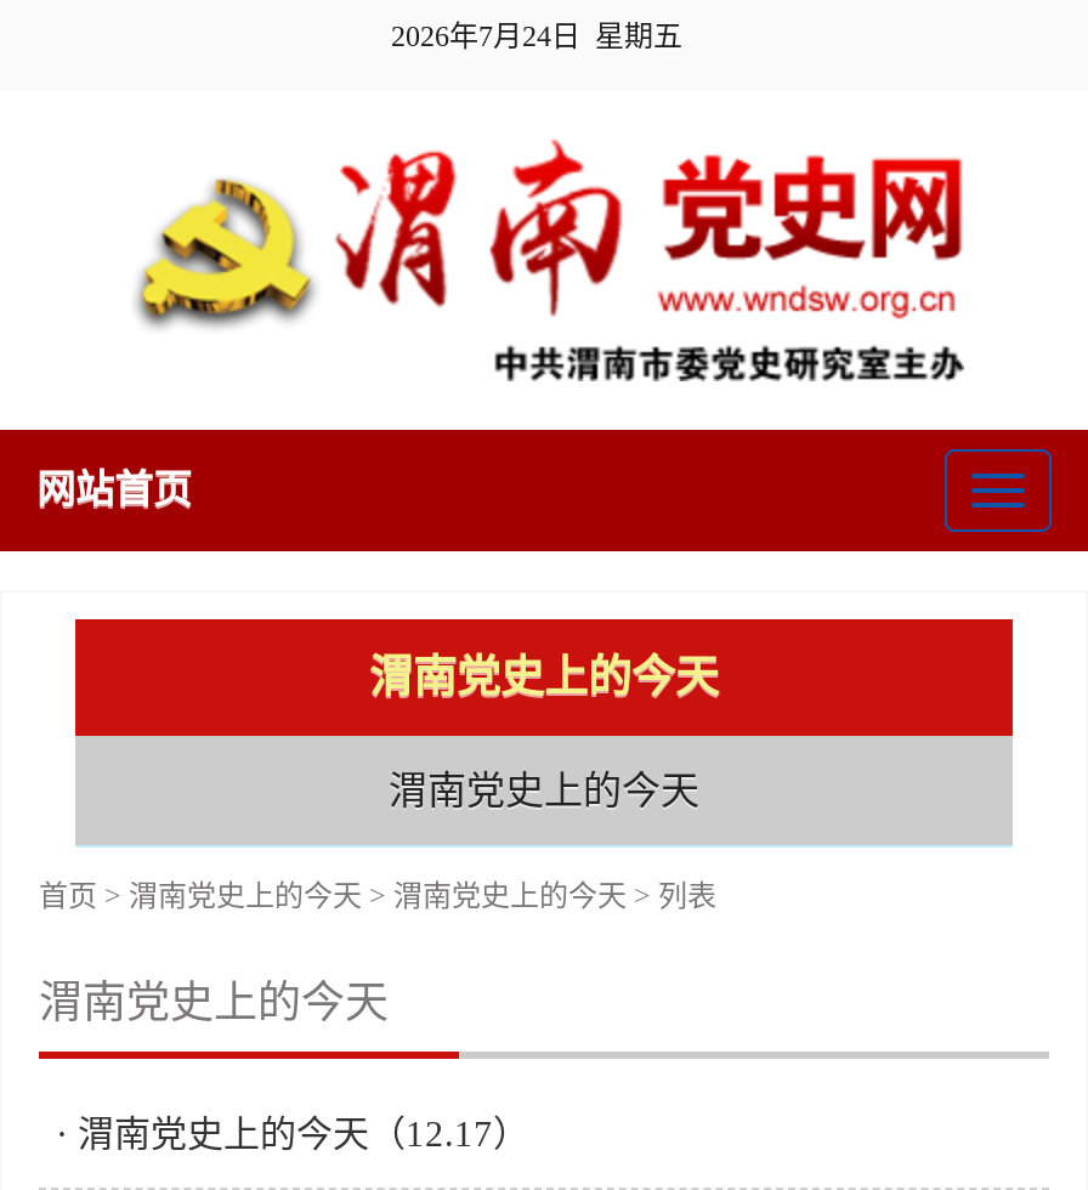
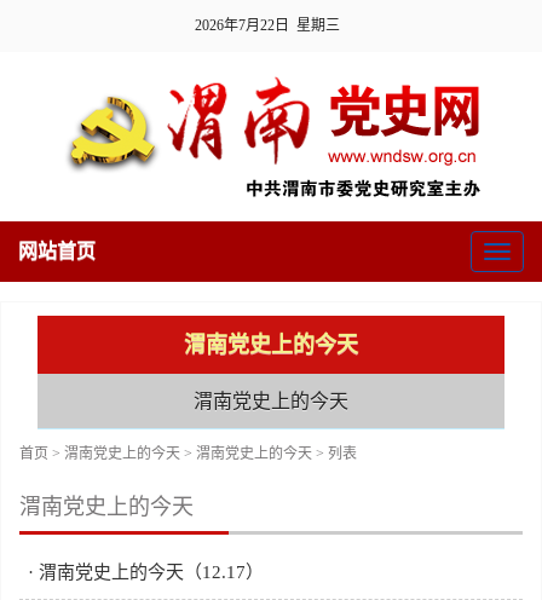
[391,19,697,53] 2026年7月24日 星期五 -> [195,17,347,34] 2026年7月22日 星期三

